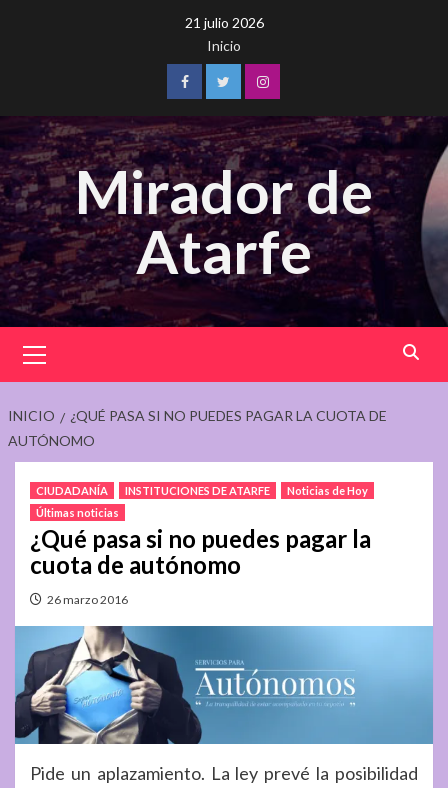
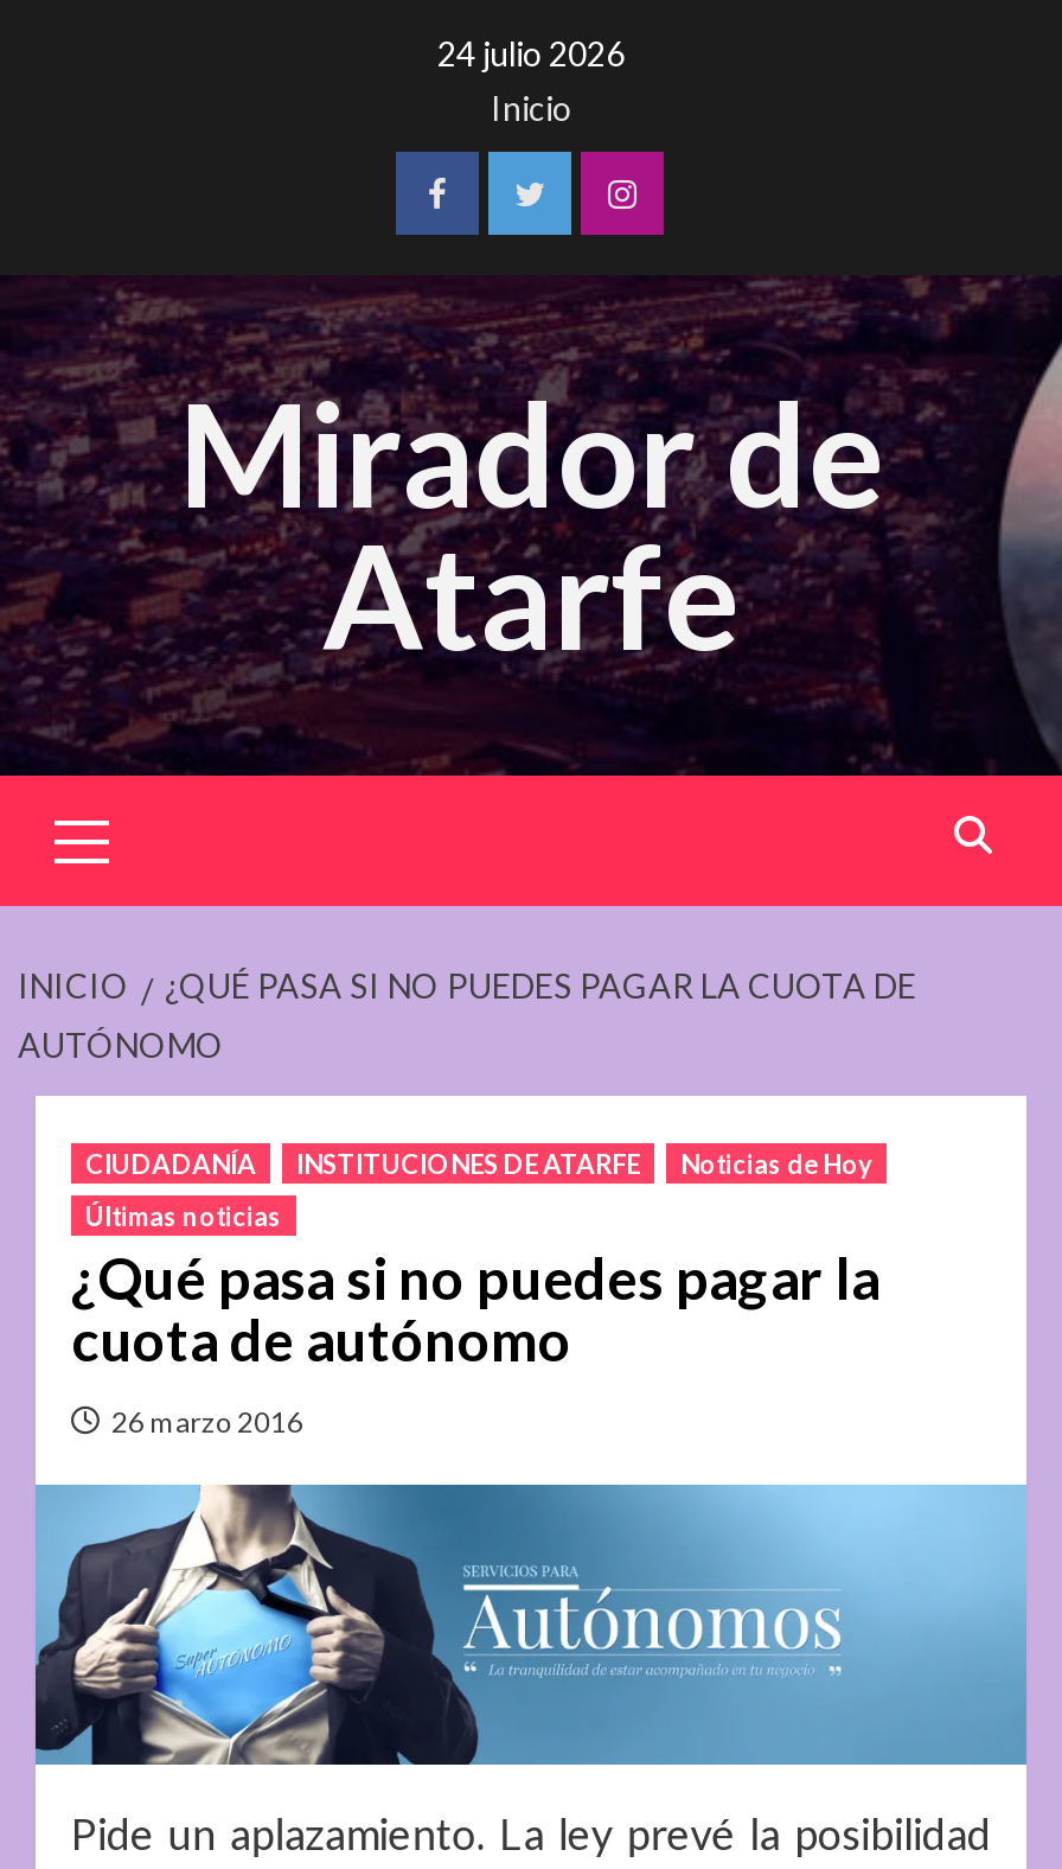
[184,14,263,31] 21 julio 2026 -> [437,33,625,74] 24 julio 2026

